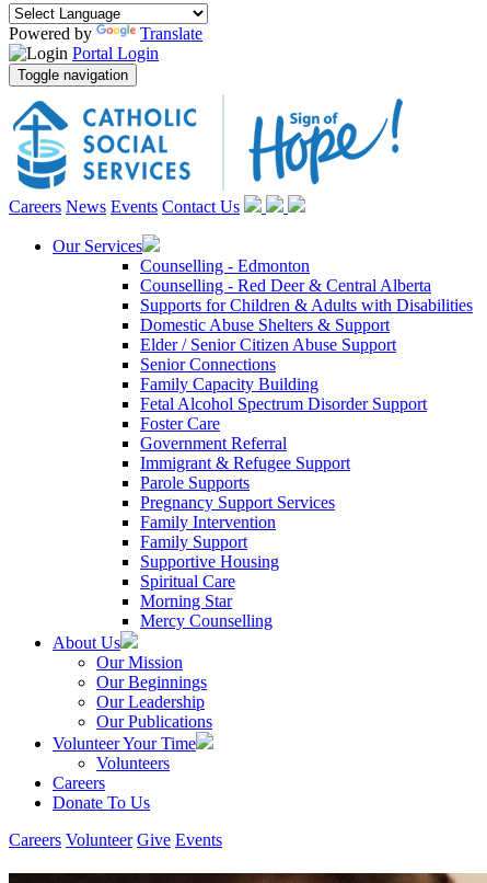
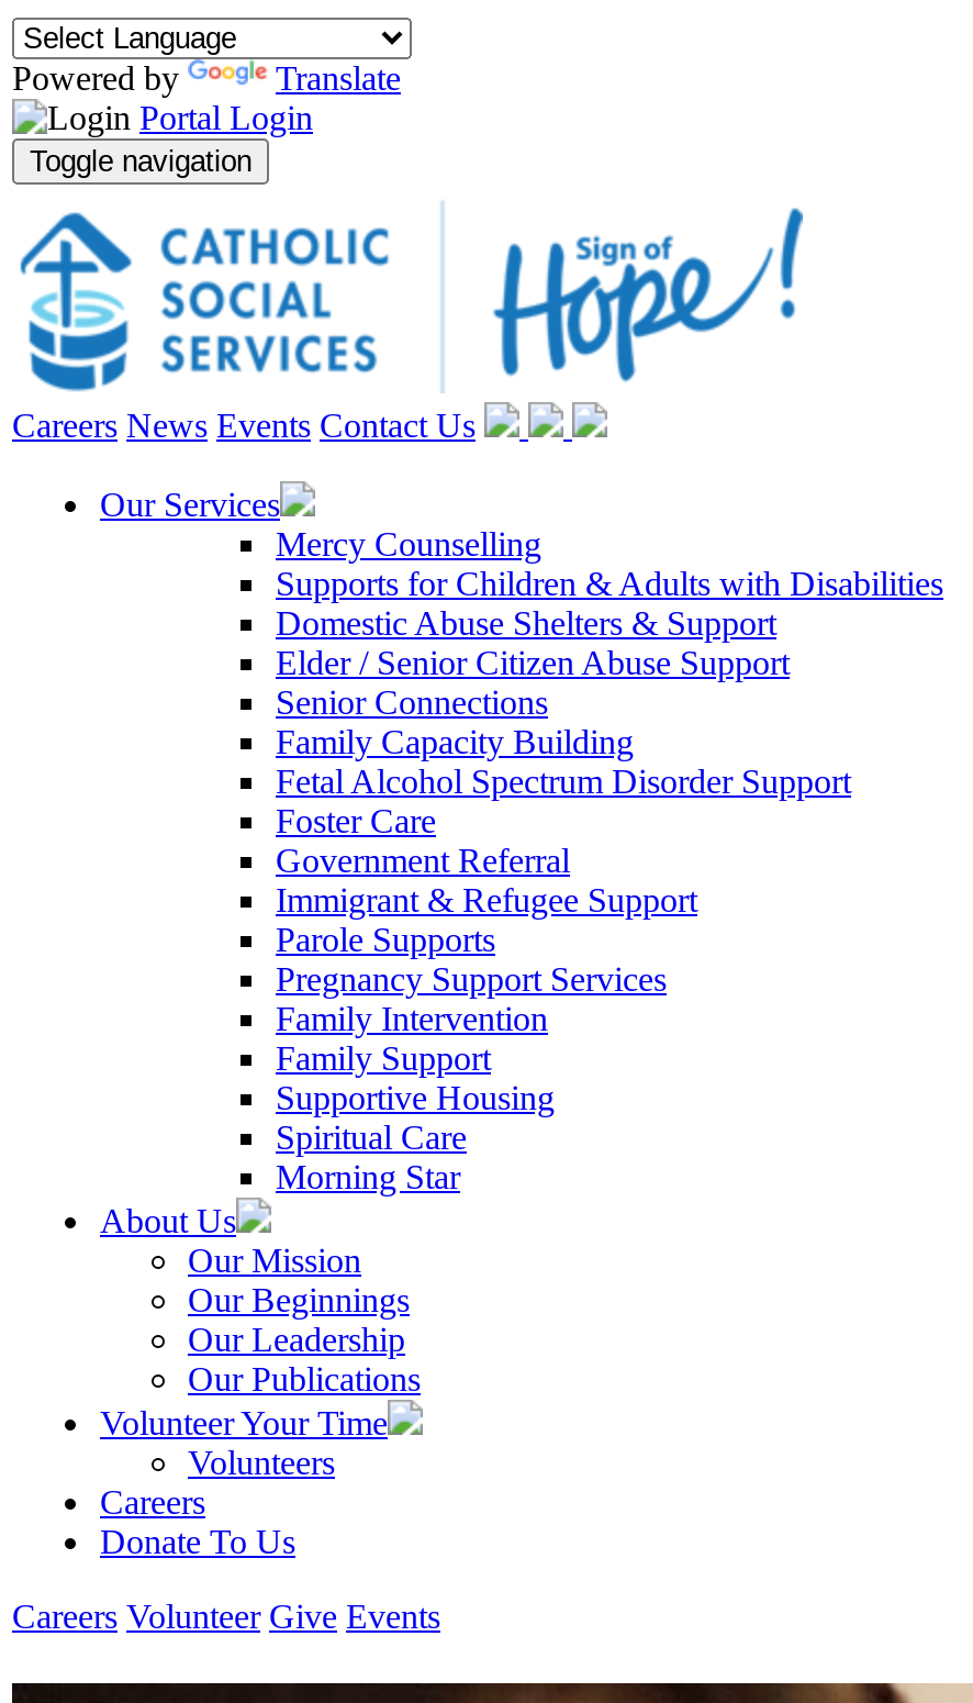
[140,256,431,295] Counselling - Edmonton | Counselling - Red Deer & Central Alberta -> none
moved [140,611,273,630] -> [276,525,541,563]: Mercy Counselling

